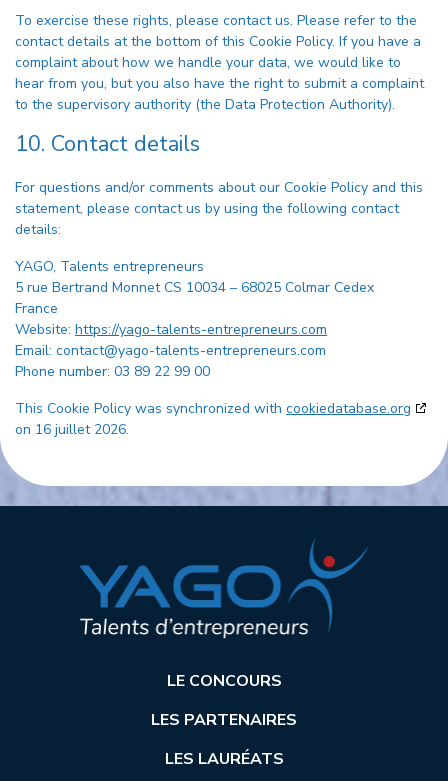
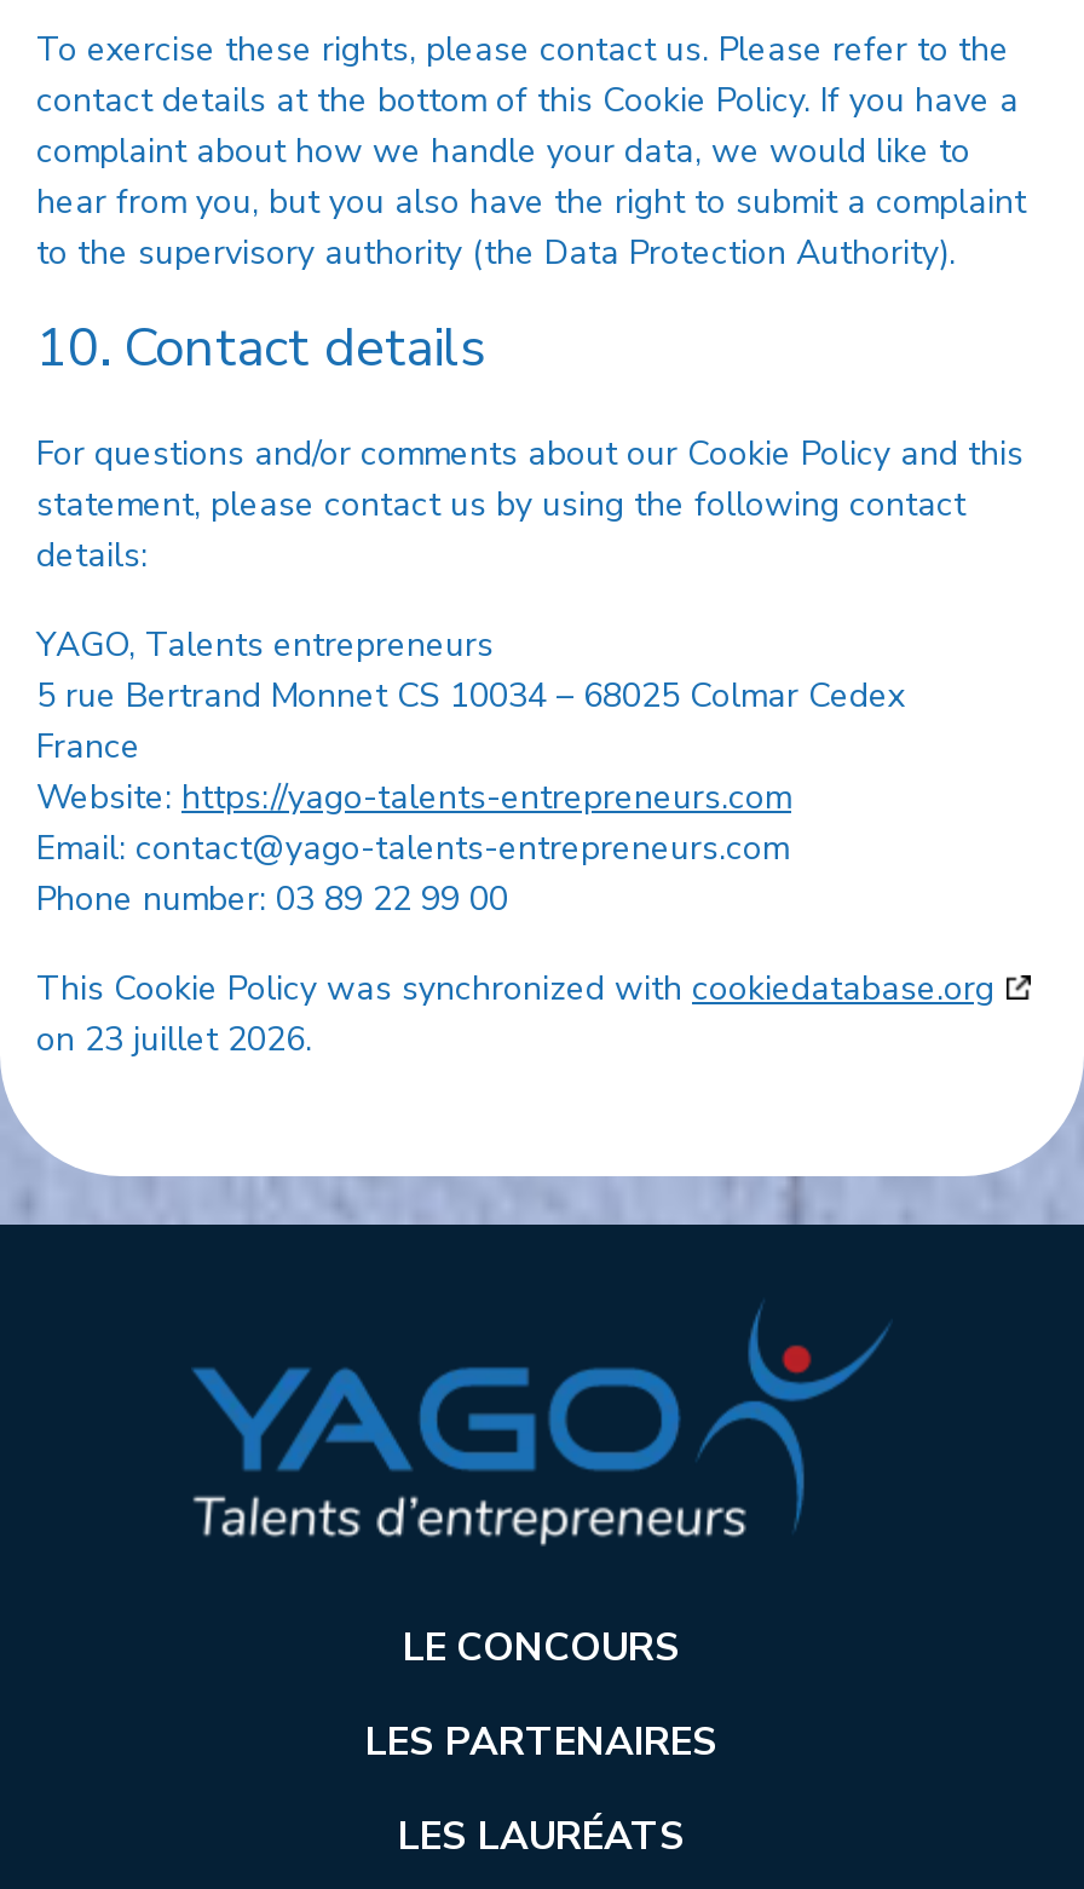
[15,420,129,439] on 16 juillet 2026. -> [36,1017,312,1062] on 23 juillet 2026.

